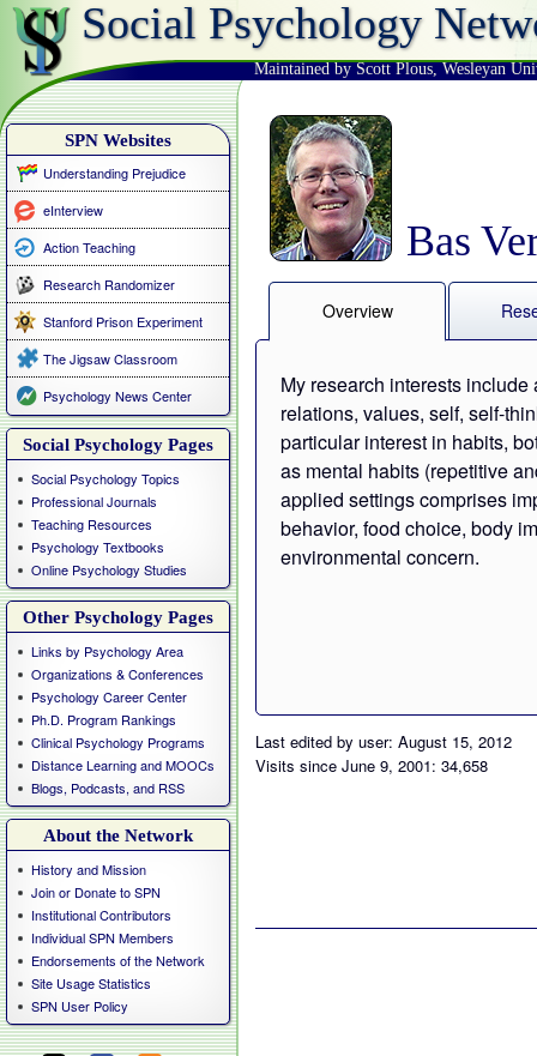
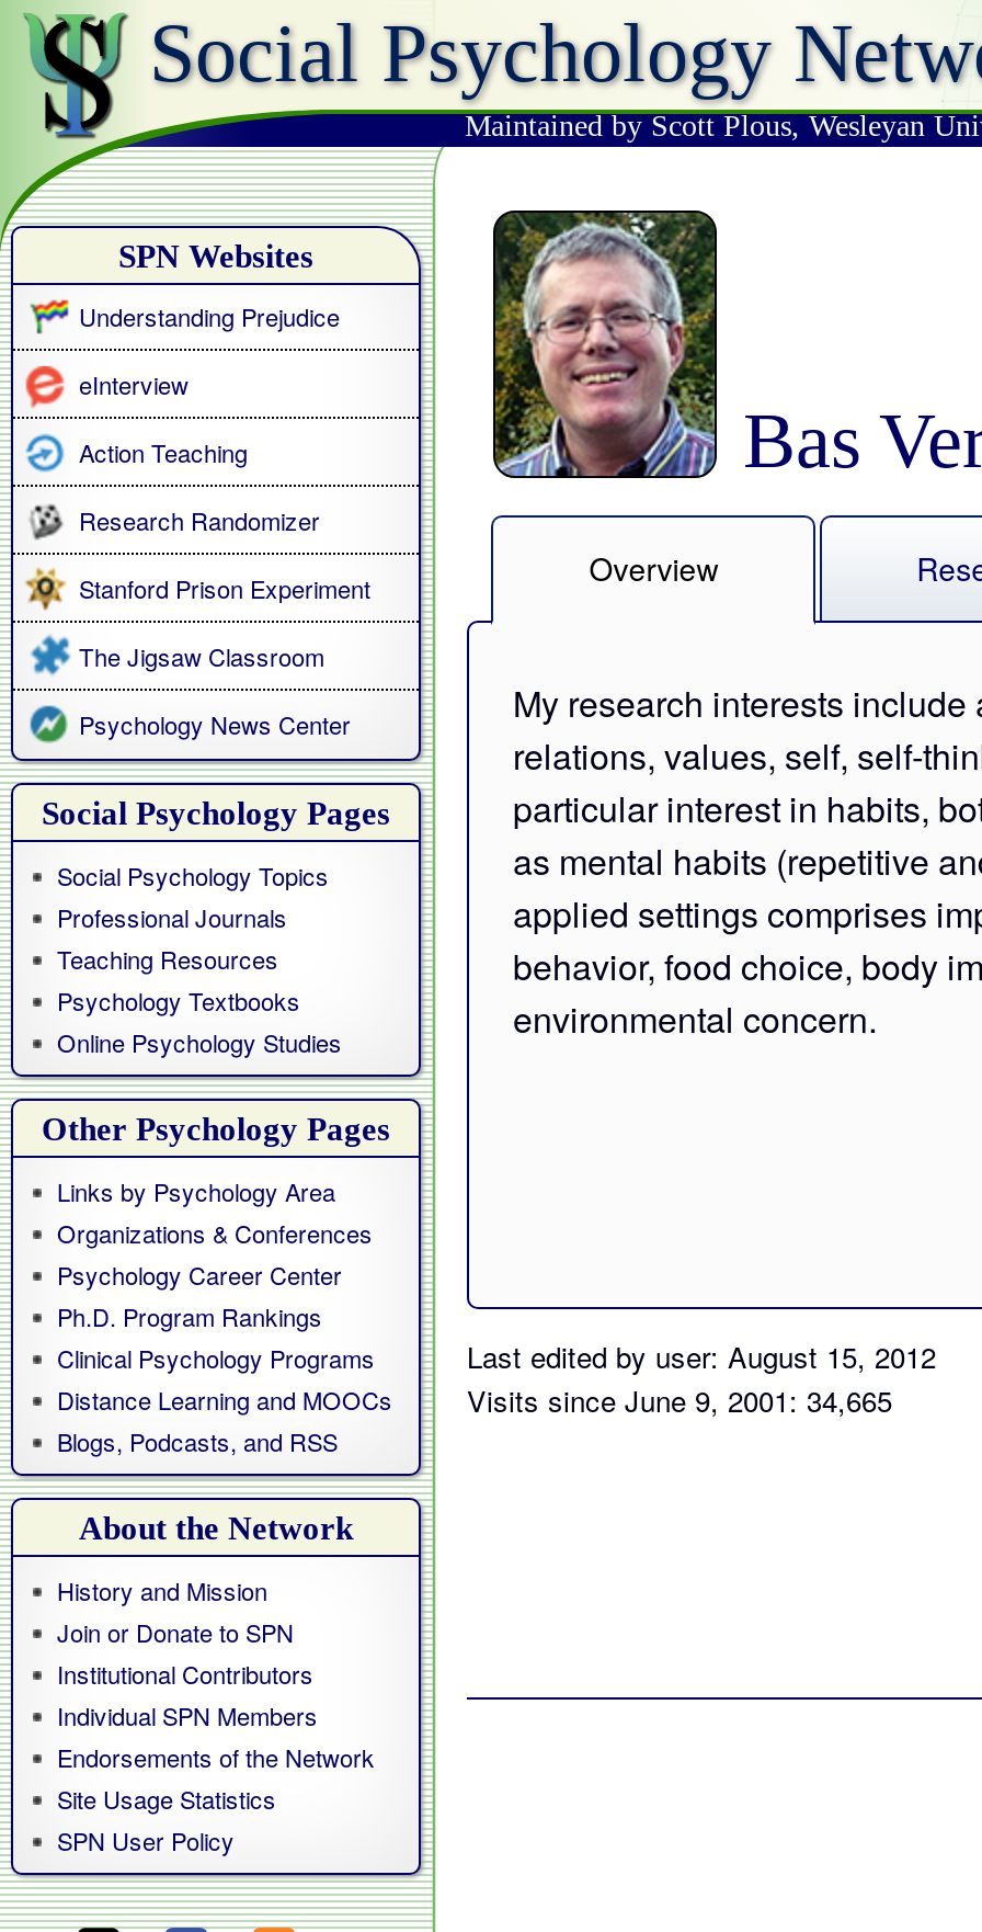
[255,754,488,777] Visits since June 9, 2001: 34,658 -> [467,1379,892,1421] Visits since June 9, 2001: 34,665

